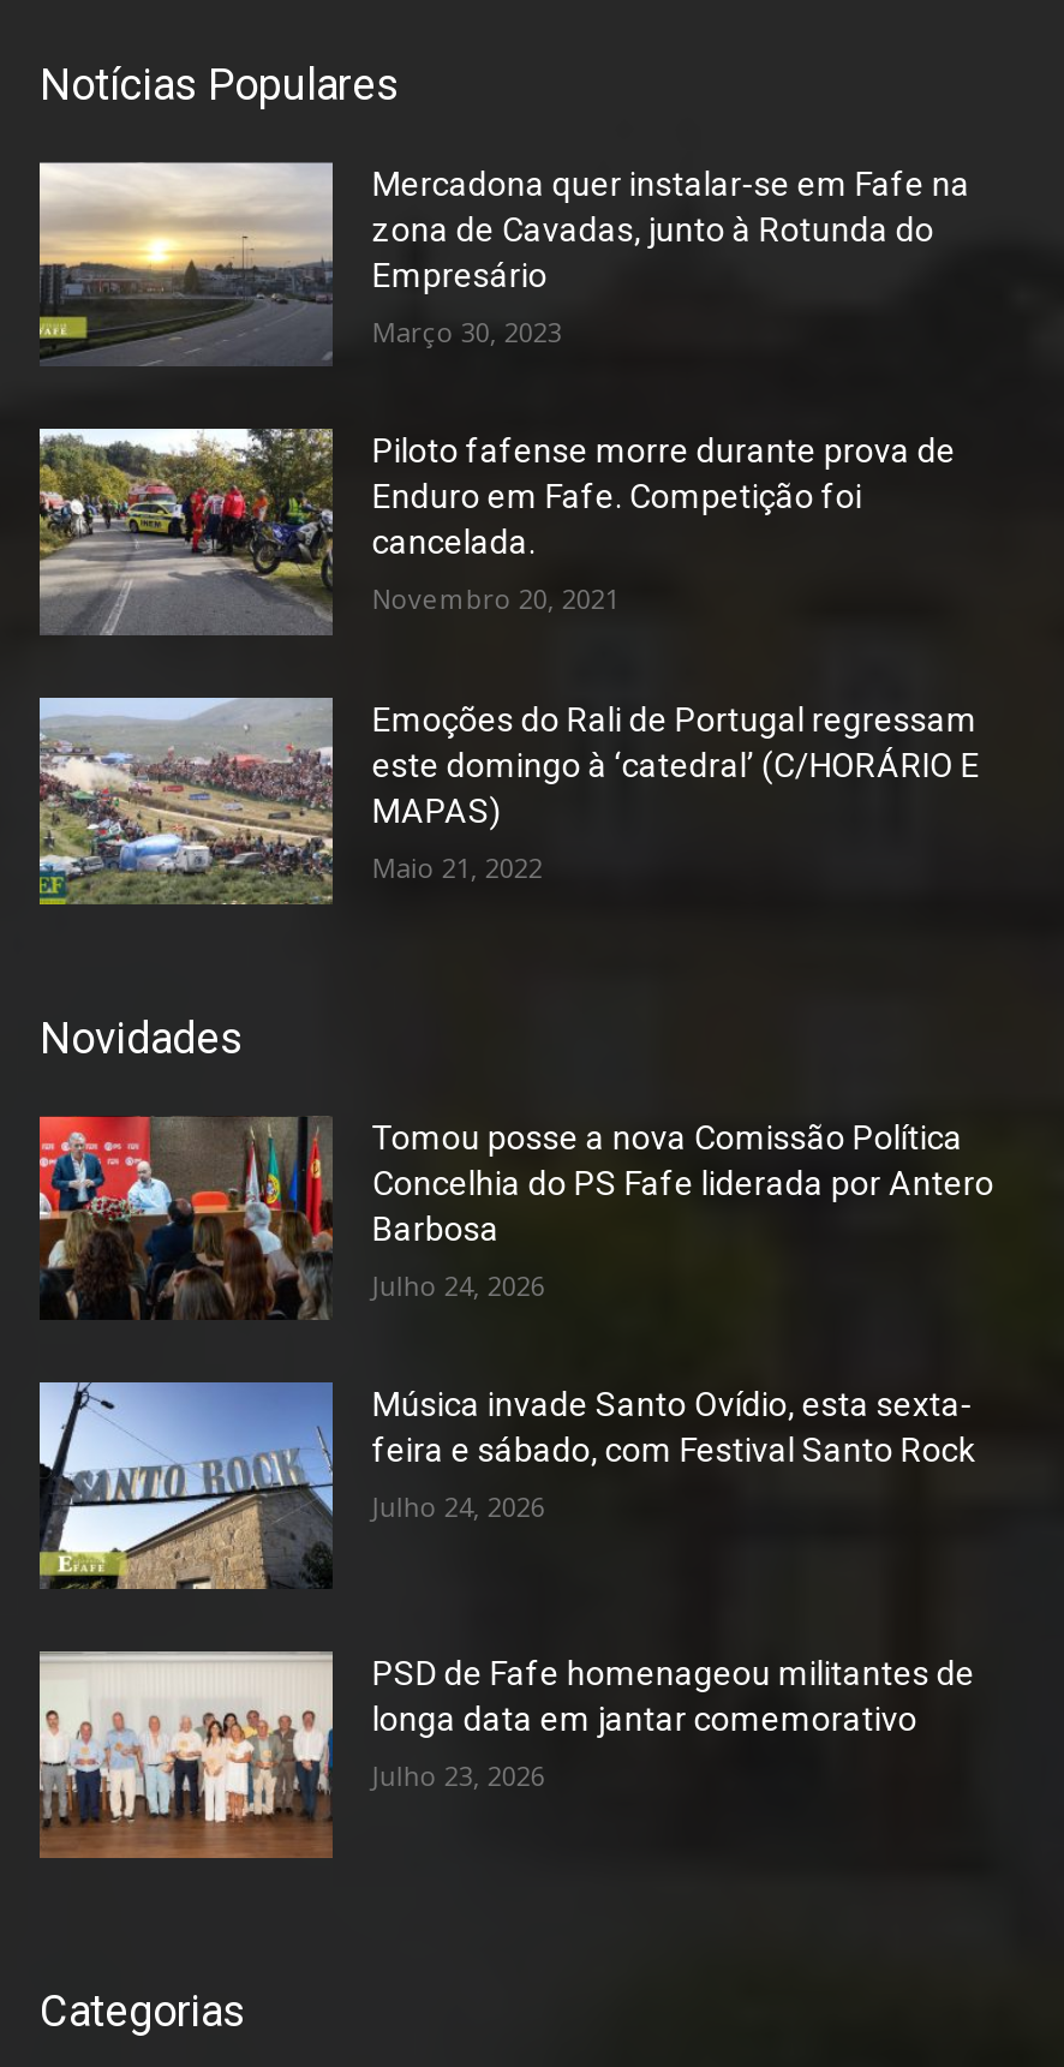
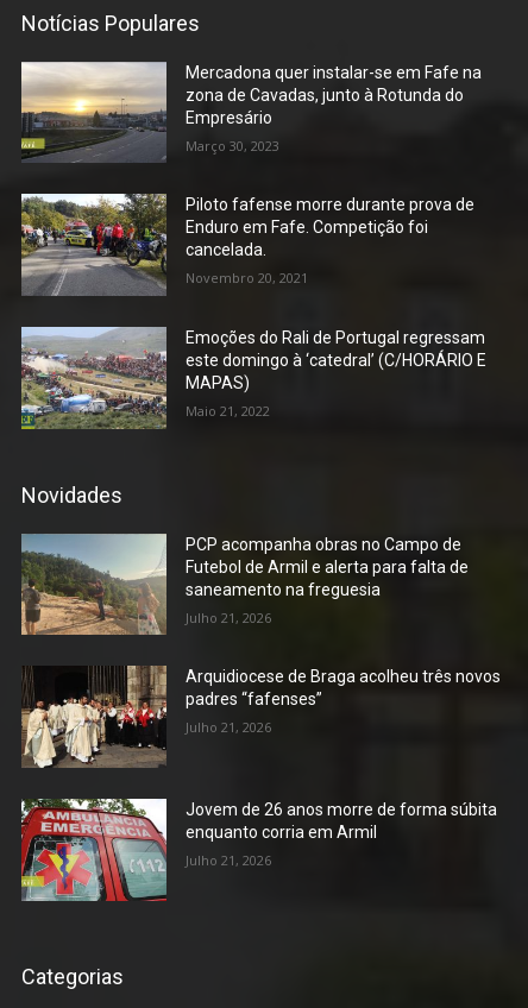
[37,1113,994,1320] [image] | Tomou posse a nova Comissão Política | Concelhia do PS Fafe liderada por Antero | Barbosa -> [20,533,469,636] [image] | PCP acompanha obras no Campo de | Futebol de Armil e alerta para falta de | saneamento na freguesia
[372,1266,545,1302] Julho 24, 2026 -> [186,608,272,626] Julho 21, 2026
[37,1380,975,1589] [image] | Música invade Santo Ovídio, esta sexta- | feira e sábado, com Festival Santo Rock -> [20,664,501,769] [image] | Arquidiocese de Braga acolheu três novos | padres “fafenses”
[372,1489,545,1525] Julho 24, 2026 -> [186,718,272,736] Julho 21, 2026
[37,1649,975,1860] [image] | PSD de Fafe homenageou militantes de | longa data em jantar comemorativo -> [20,798,498,902] [image] | Jovem de 26 anos morre de forma súbita | enquanto corria em Armil
[372,1757,545,1793] Julho 23, 2026 -> [186,851,272,869] Julho 21, 2026

